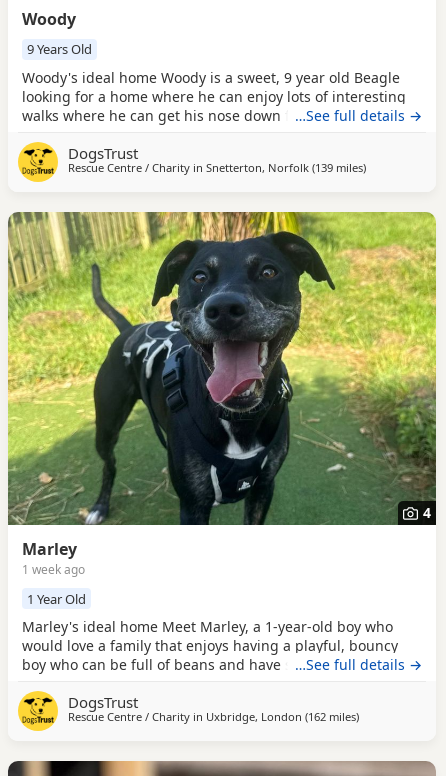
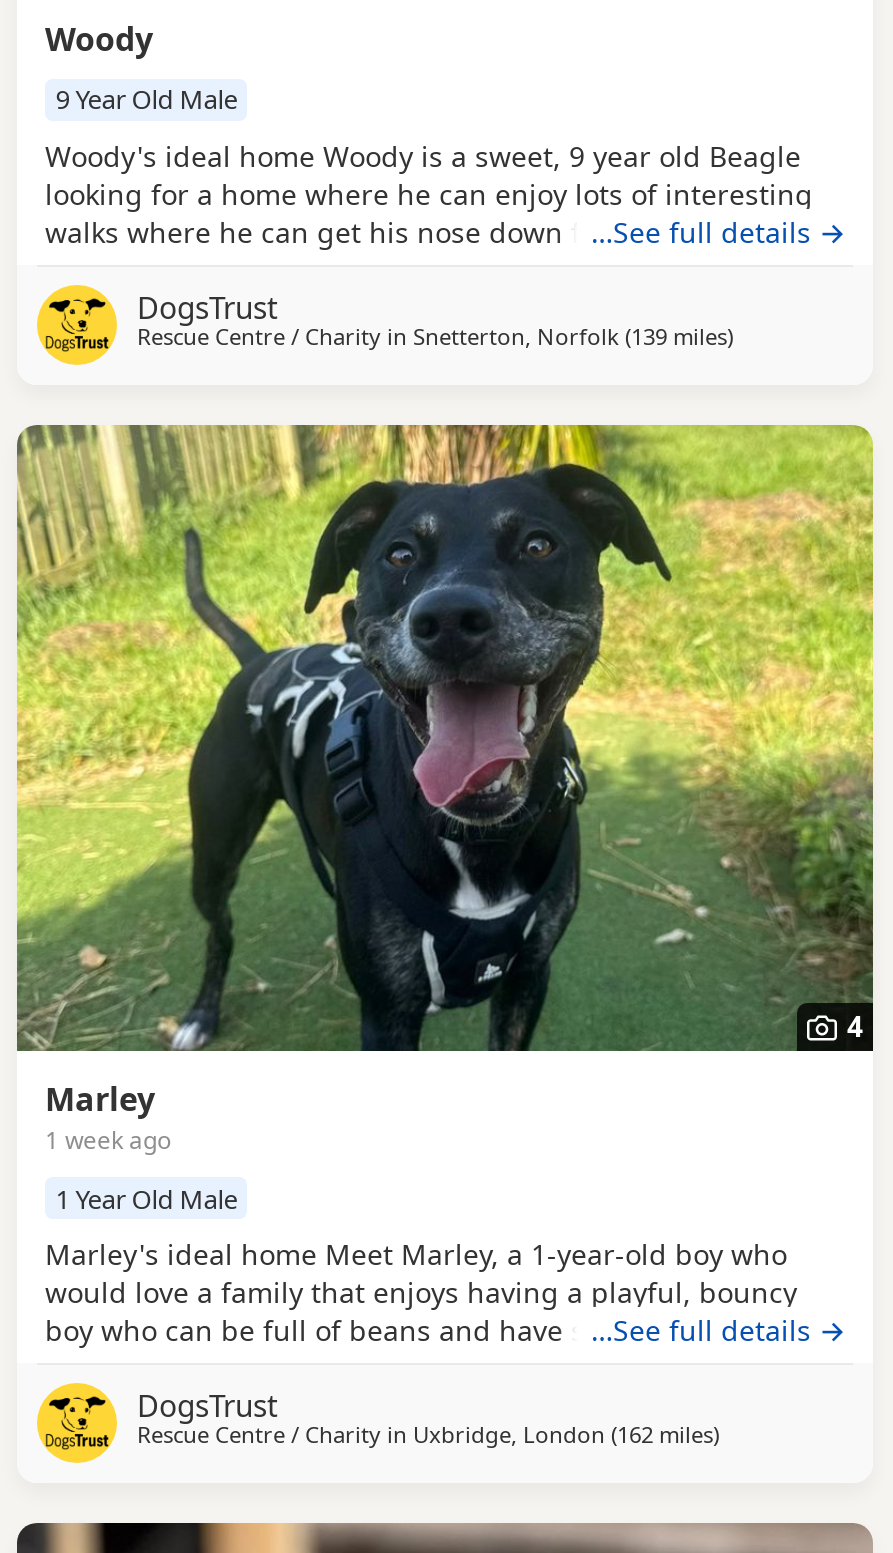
[27,40,92,58] 9 Years Old -> [55,82,237,118] 9 Year Old Male
[27,590,86,608] 1 Year Old -> [55,1180,237,1216] 1 Year Old Male

